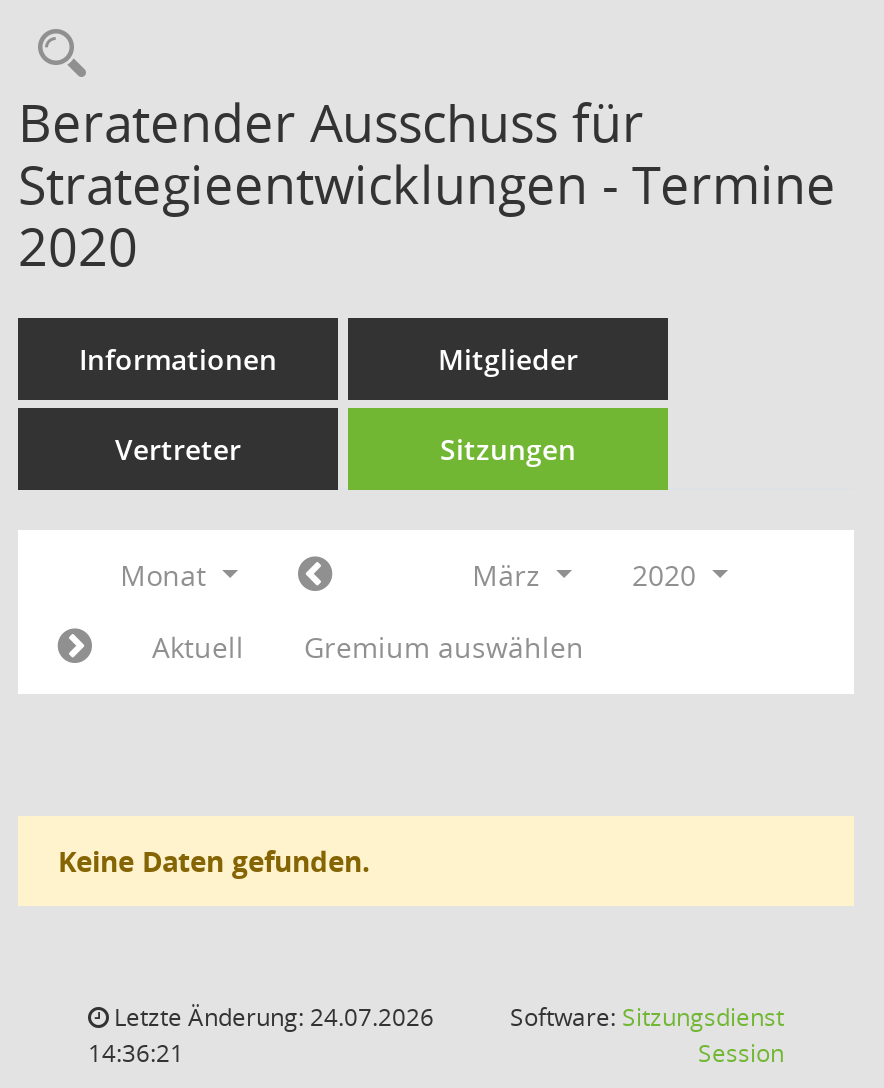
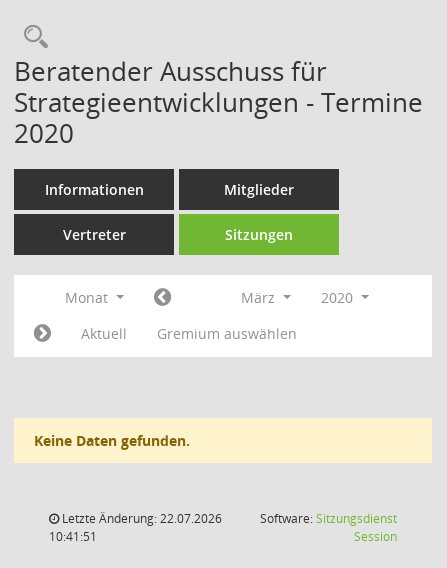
[108,1000,434,1034] Letzte Änderung: 24.07.2026 -> [59,510,222,527] Letzte Änderung: 22.07.2026
[88,1036,184,1070] 14:36:21 -> [49,528,97,545] 10:41:51

